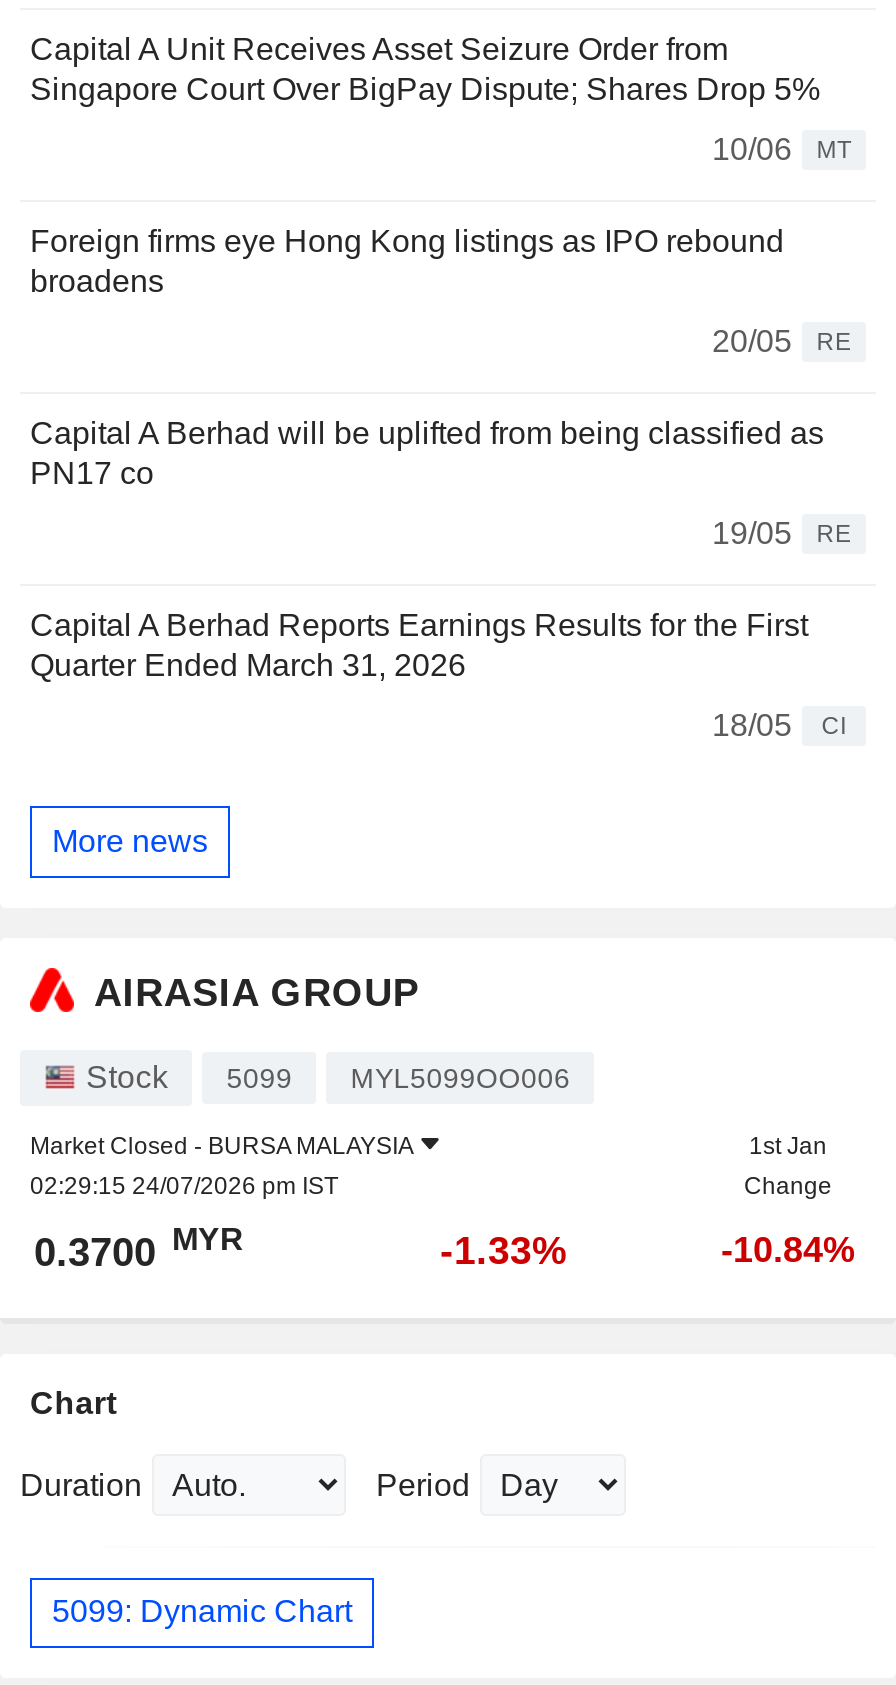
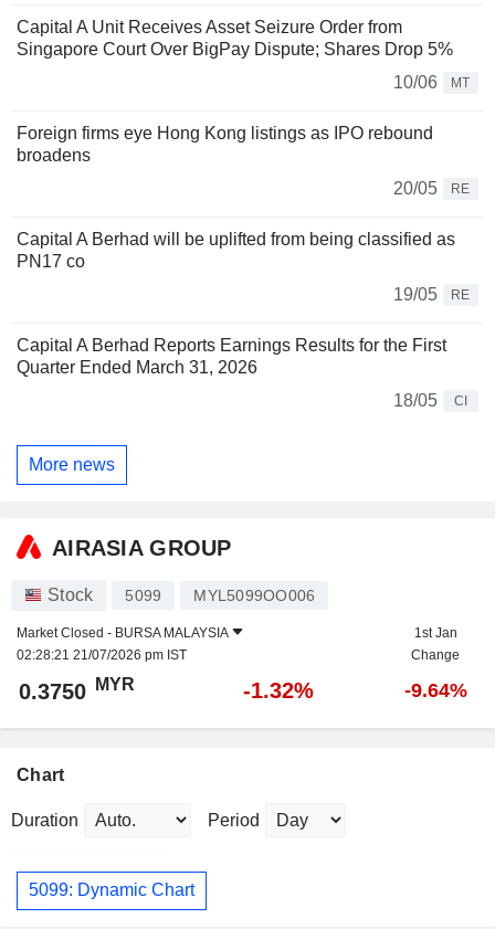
[30,1171,338,1199] 02:29:15 24/07/2026 pm IST -> [17,647,187,662] 02:28:21 21/07/2026 pm IST
[34,1222,244,1273] 0.3700 MYR -> [19,675,135,703] 0.3750 MYR
[440,1227,568,1271] -1.33% -> [243,678,314,702] -1.32%
[721,1229,855,1269] -10.84% -> [404,679,467,701] -9.64%

